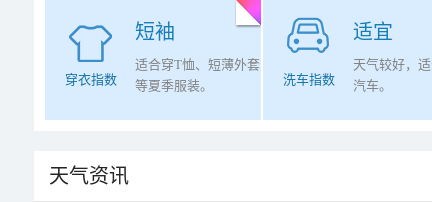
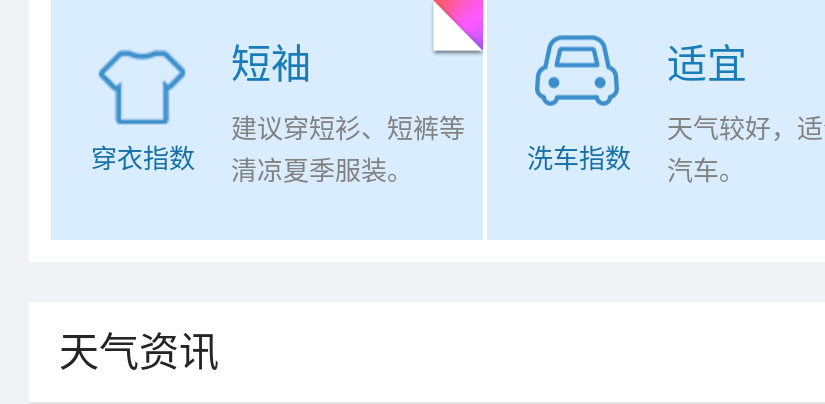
[135,57,260,93] 适合穿T恤、短薄外套 | 等夏季服装。 -> [231,114,465,186] 建议穿短衫、短裤等 | 清凉夏季服装。

